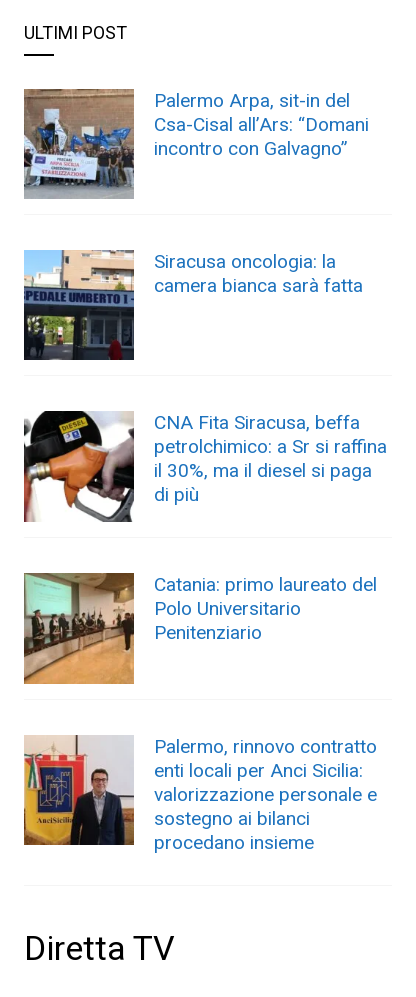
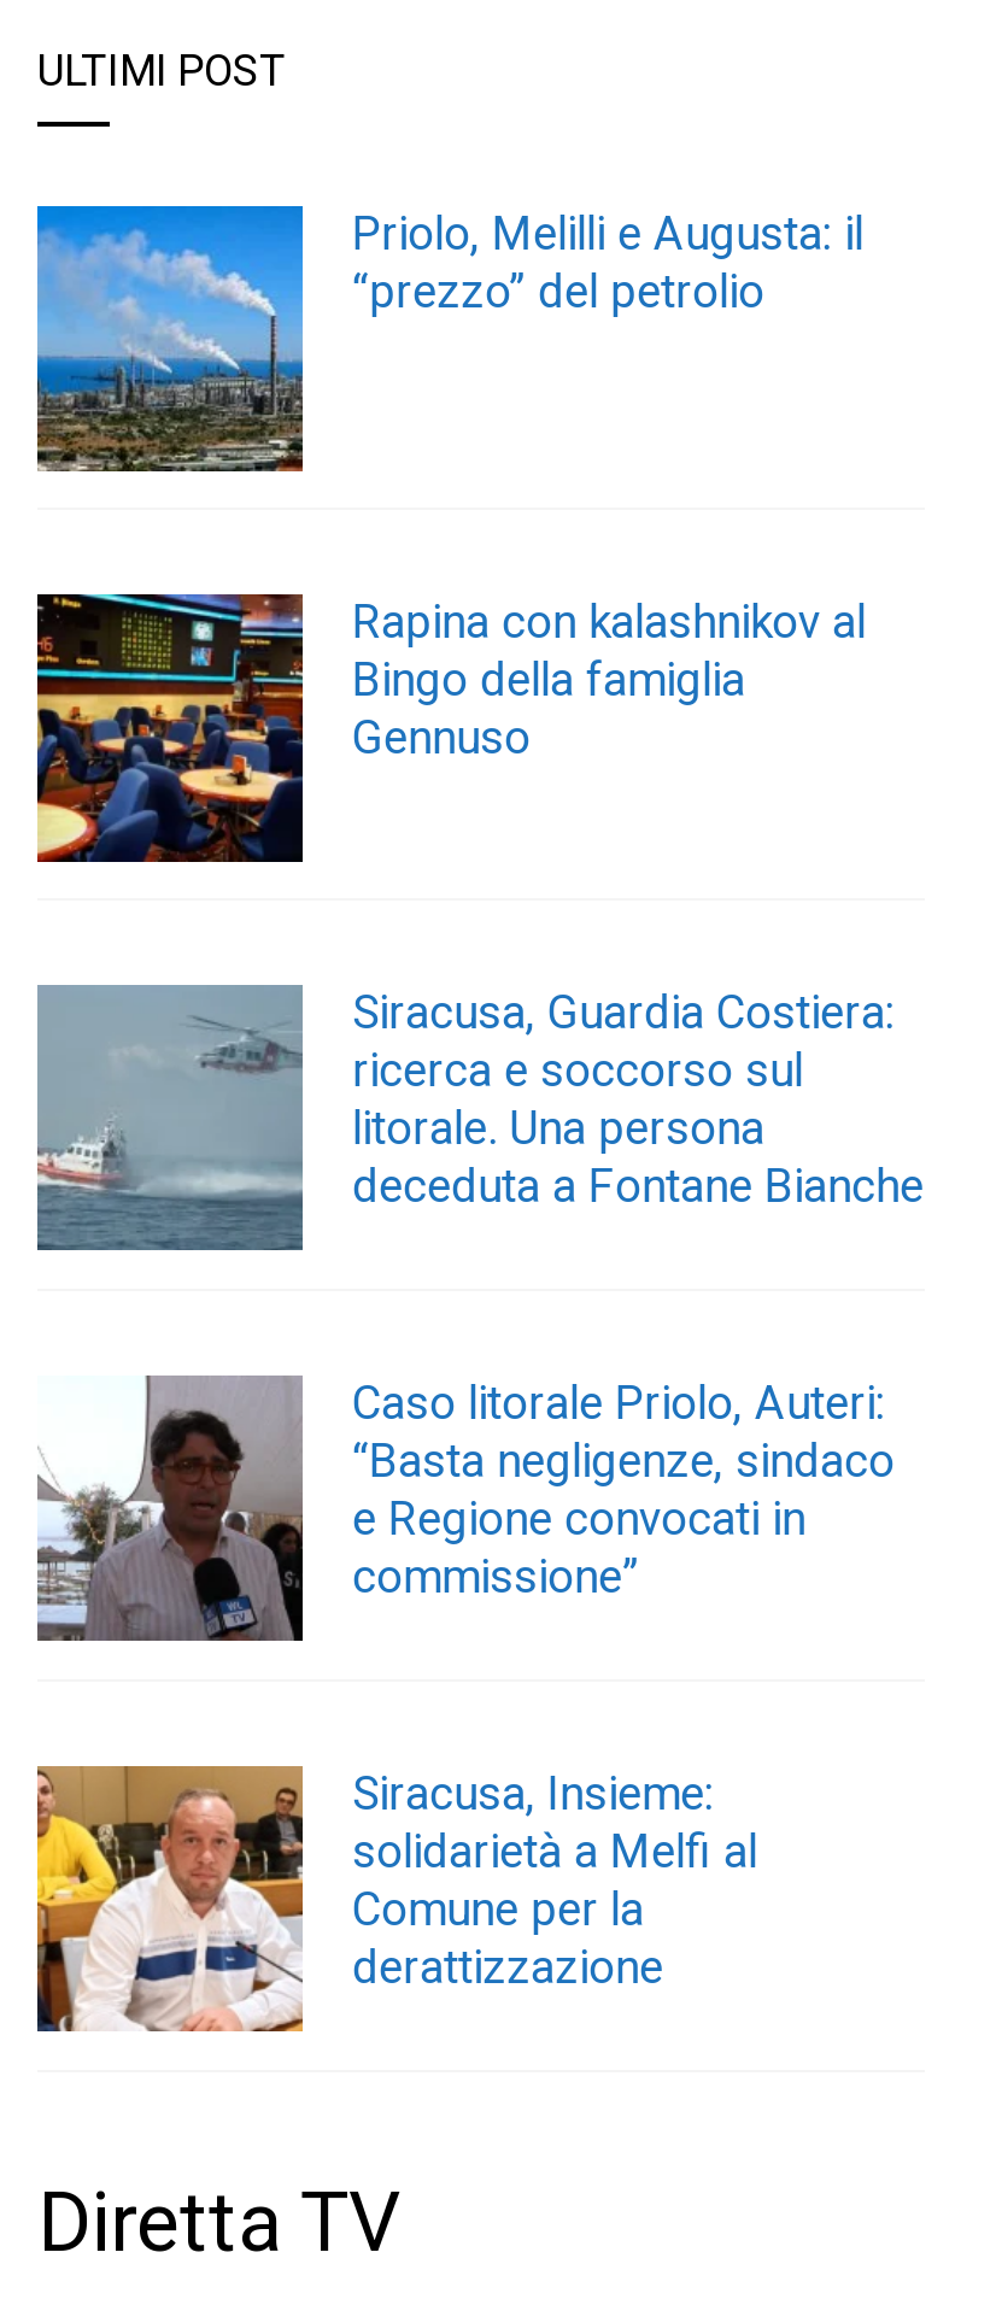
[23,88,369,199] [image] | Palermo Arpa, sit-in del | Csa-Cisal all’Ars: “Domani | incontro con Galvagno” -> [35,203,863,473] [image] | Priolo, Melilli e Augusta: il | “prezzo” del petrolio
[23,249,363,361] [image] | Siracusa oncologia: la | camera bianca sarà fatta -> [35,591,866,863] [image] | Rapina con kalashnikov al | Bingo della famiglia | Gennuso
[23,410,387,522] [image] | CNA Fita Siracusa, beffa | petrolchimico: a Sr si raffina | il 30%, ma il diesel si paga | di più -> [35,984,923,1251] [image] | Siracusa, Guardia Costiera: | ricerca e soccorso sul | litorale. Una persona | deceduta a Fontane Bianche
[23,572,377,685] [image] | Catania: primo laureato del | Polo Universitario | Penitenziario -> [37,1374,894,1642] [image] | Caso litorale Priolo, Auteri: | “Basta negligenze, sindaco | e Regione convocati in | commissione”
[24,735,377,854] [image] | Palermo, rinnovo contratto | enti locali per Anci Sicilia: | valorizzazione personale e | sostegno ai bilanci | procedano insieme -> [35,1765,757,2033] [image] | Siracusa, Insieme: | solidarietà a Melfi al | Comune per la | derattizzazione

